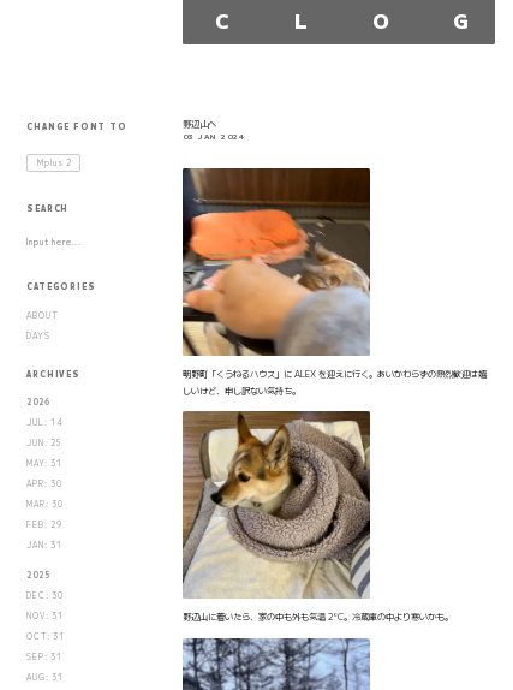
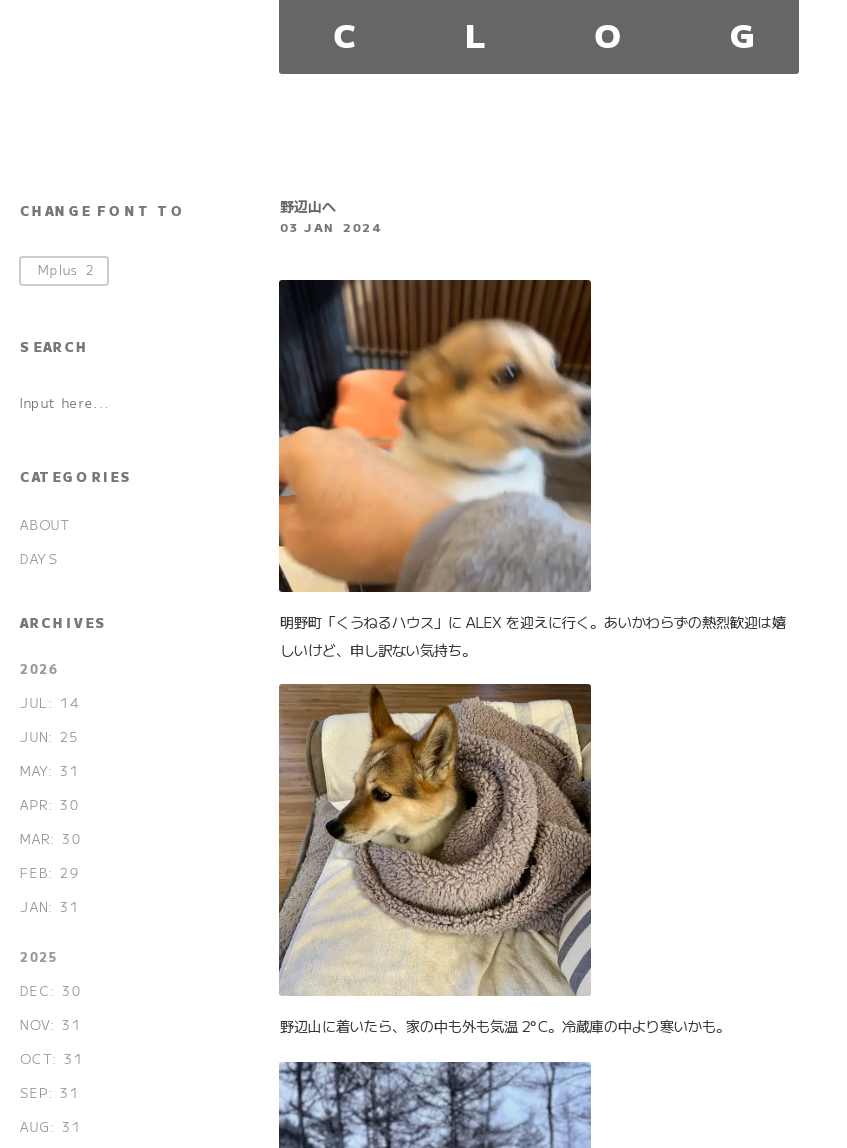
[181,167,370,357] [image] -> [277,278,593,594] [image]

